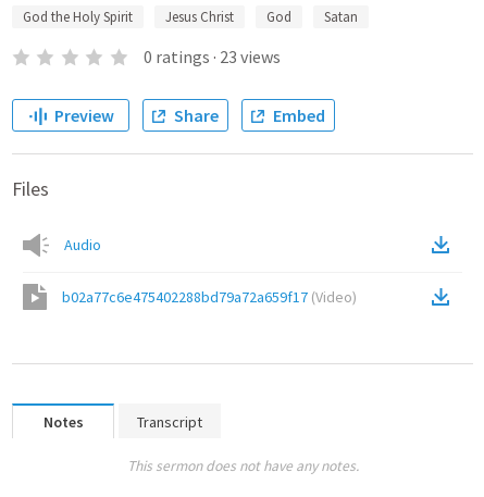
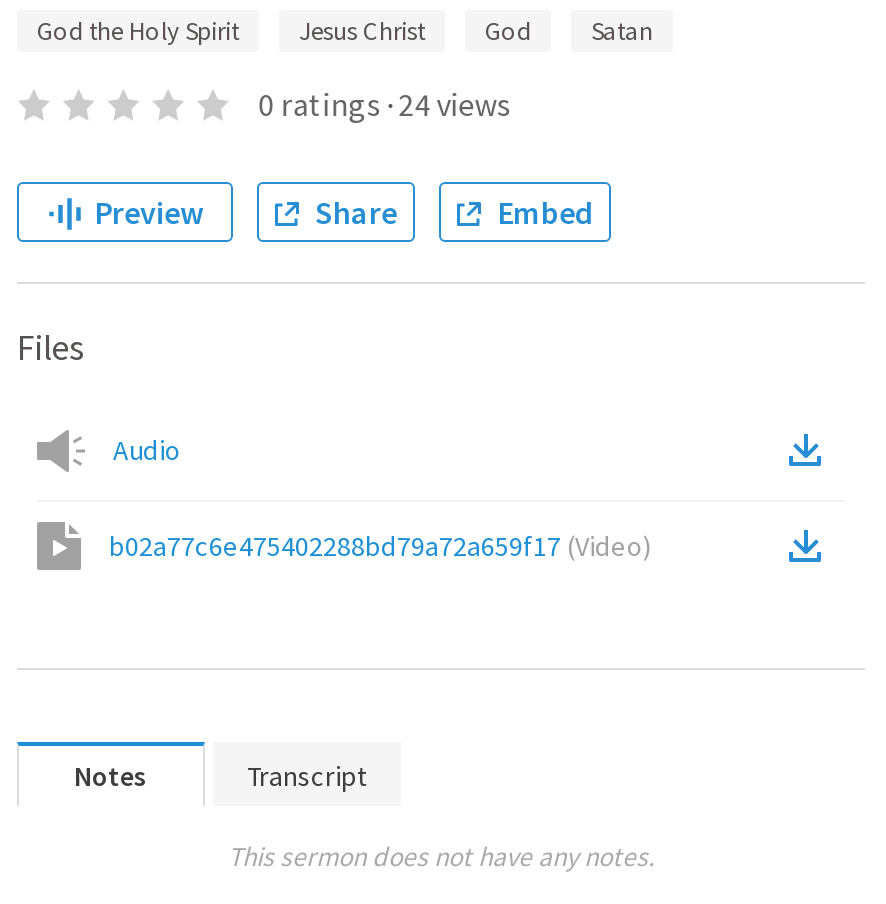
[143,46,280,67] 0 ratings · 23 views -> [258,84,510,124] 0 ratings · 24 views

